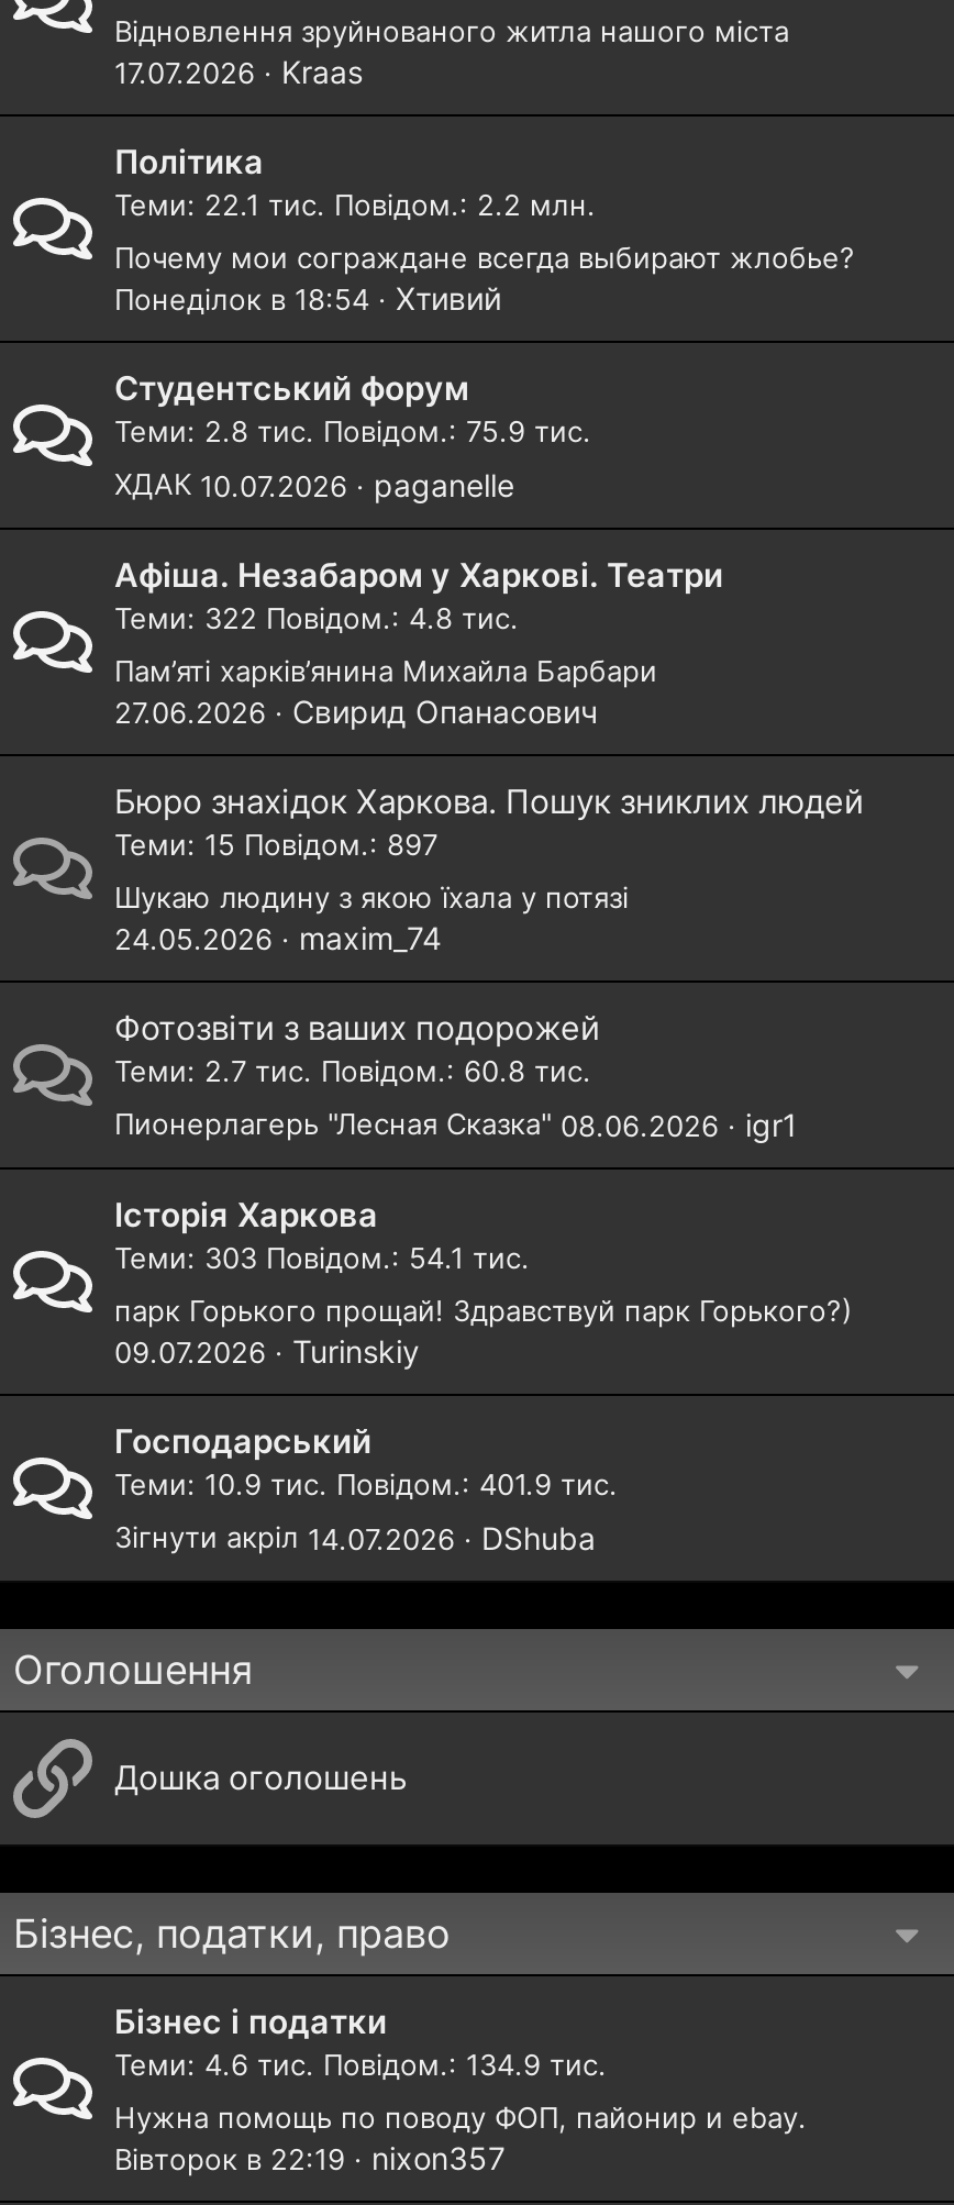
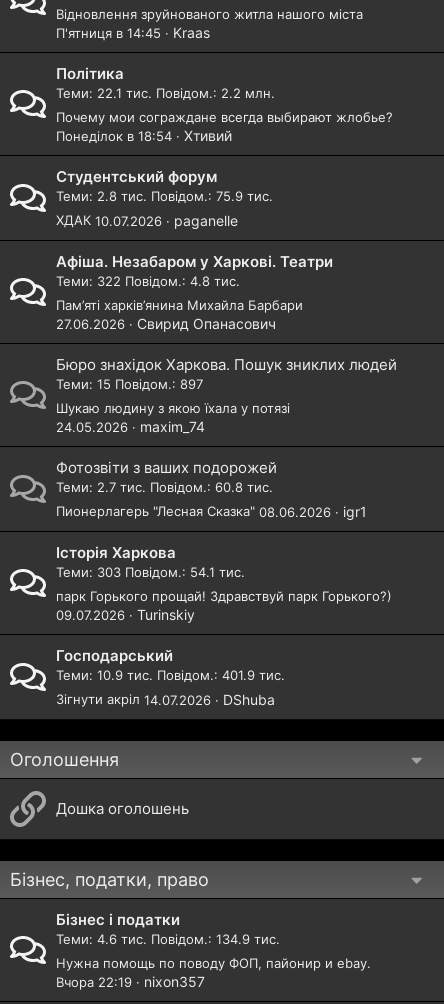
[114,53,363,90] 17.07.2026 Kraas -> [56,24,210,41] П'ятниця в 14:45 Kraas
[114,2139,506,2176] Вівторок в 22:19 nixon357 -> [56,973,205,990] Вчора 22:19 nixon357

